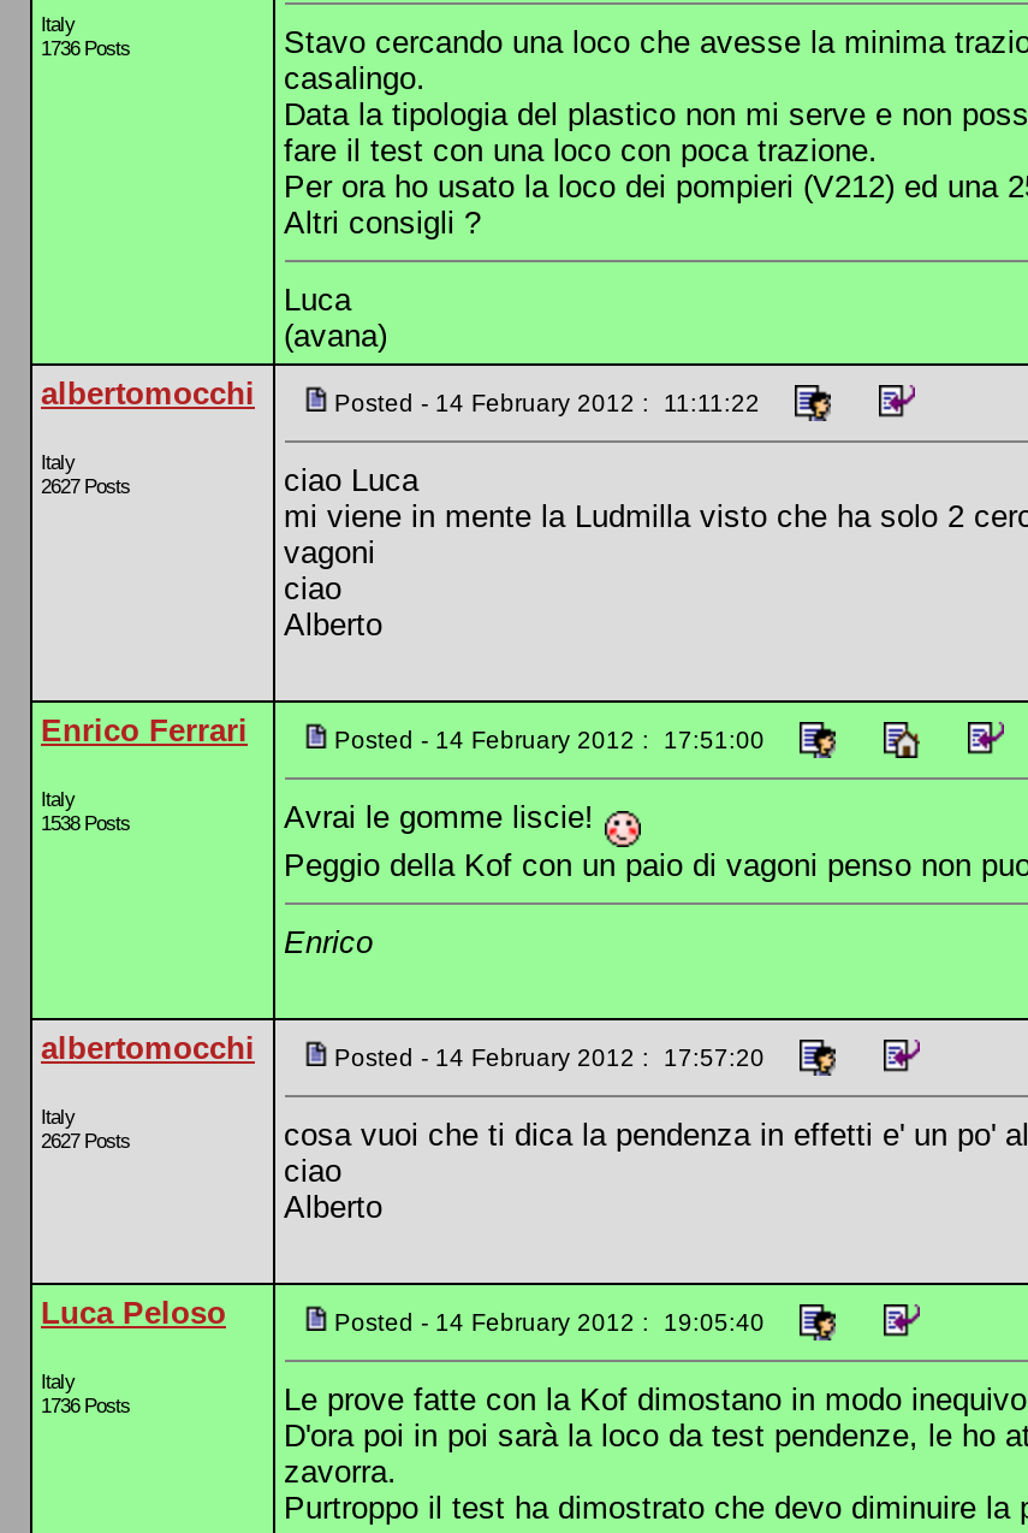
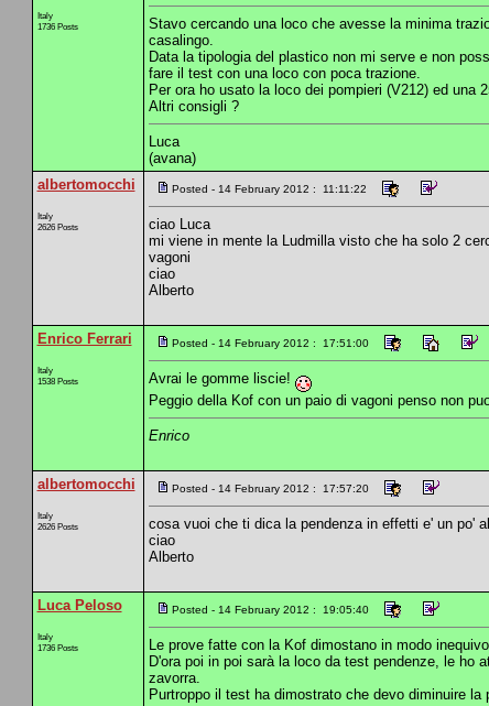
[41,474,130,498] 2627 Posts -> [37,221,78,232] 2626 Posts
[41,1129,130,1153] 2627 Posts -> [37,521,78,532] 2626 Posts

